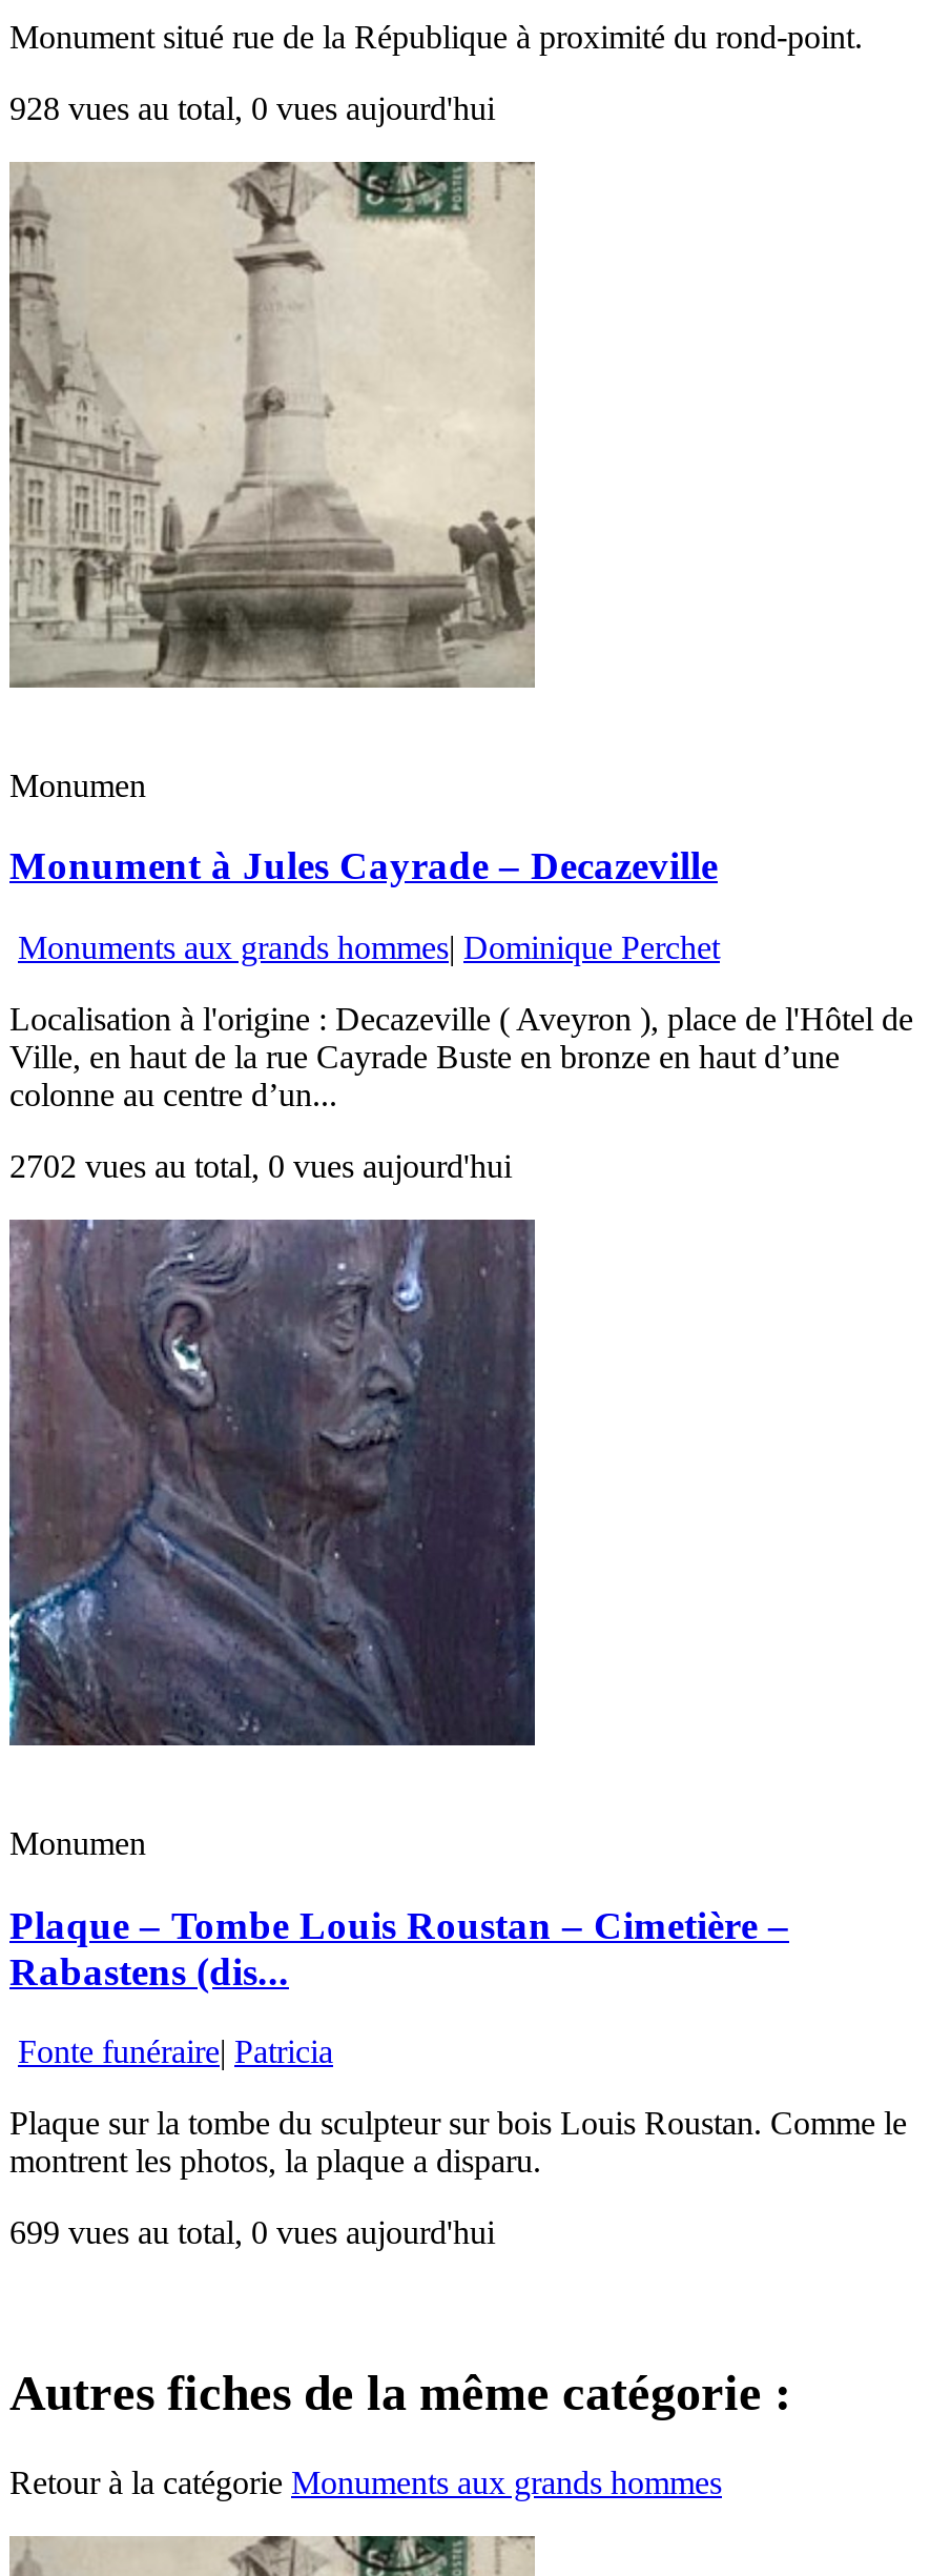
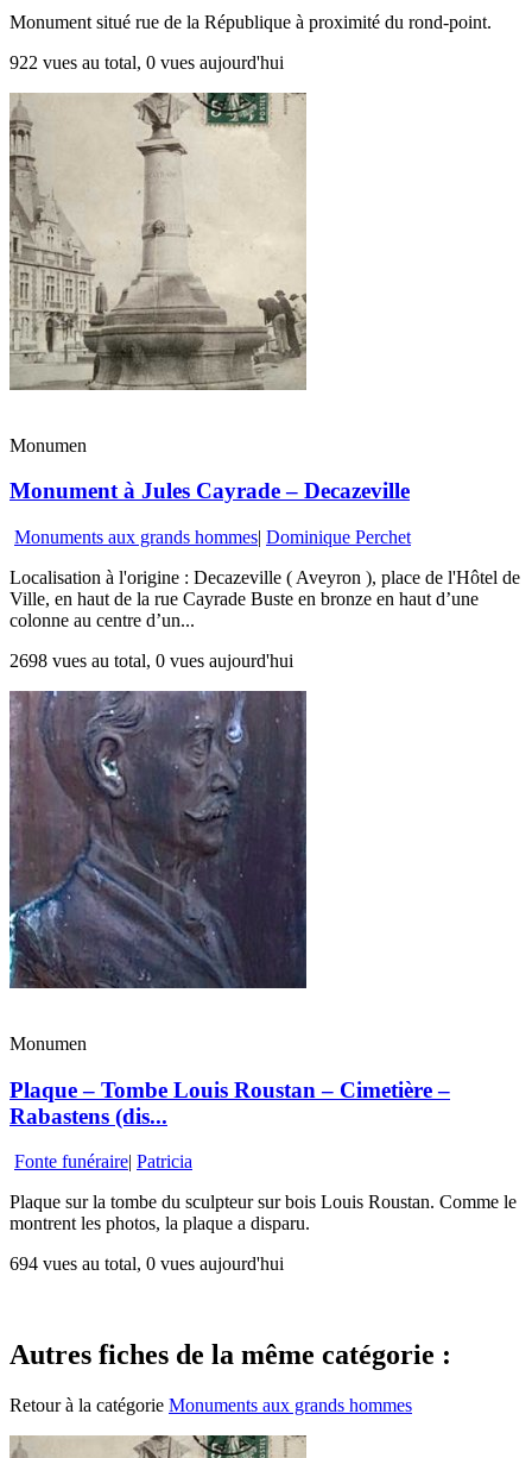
[9,89,495,125] 928 vues au total, 0 vues aujourd'hui -> [9,52,284,72] 922 vues au total, 0 vues aujourd'hui
[9,1148,512,1184] 2702 vues au total, 0 vues aujourd'hui -> [9,651,293,671] 2698 vues au total, 0 vues aujourd'hui
[9,2215,495,2251] 699 vues au total, 0 vues aujourd'hui -> [9,1254,284,1274] 694 vues au total, 0 vues aujourd'hui

